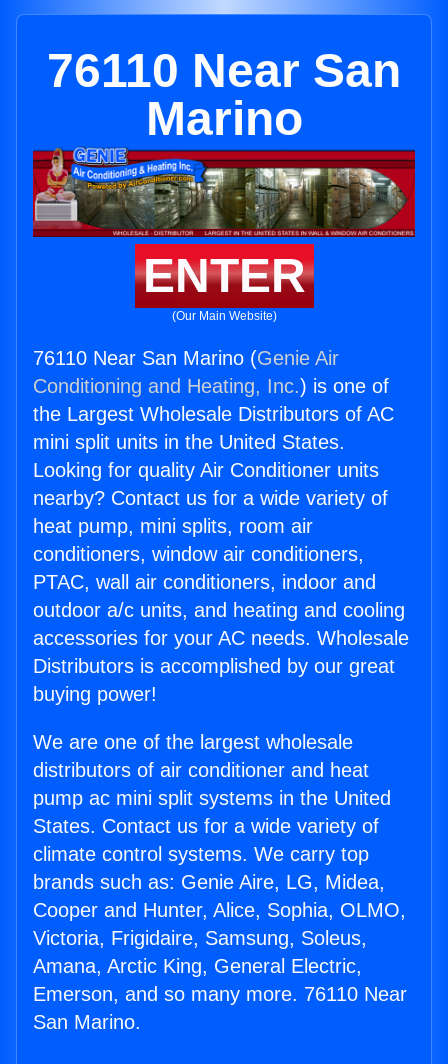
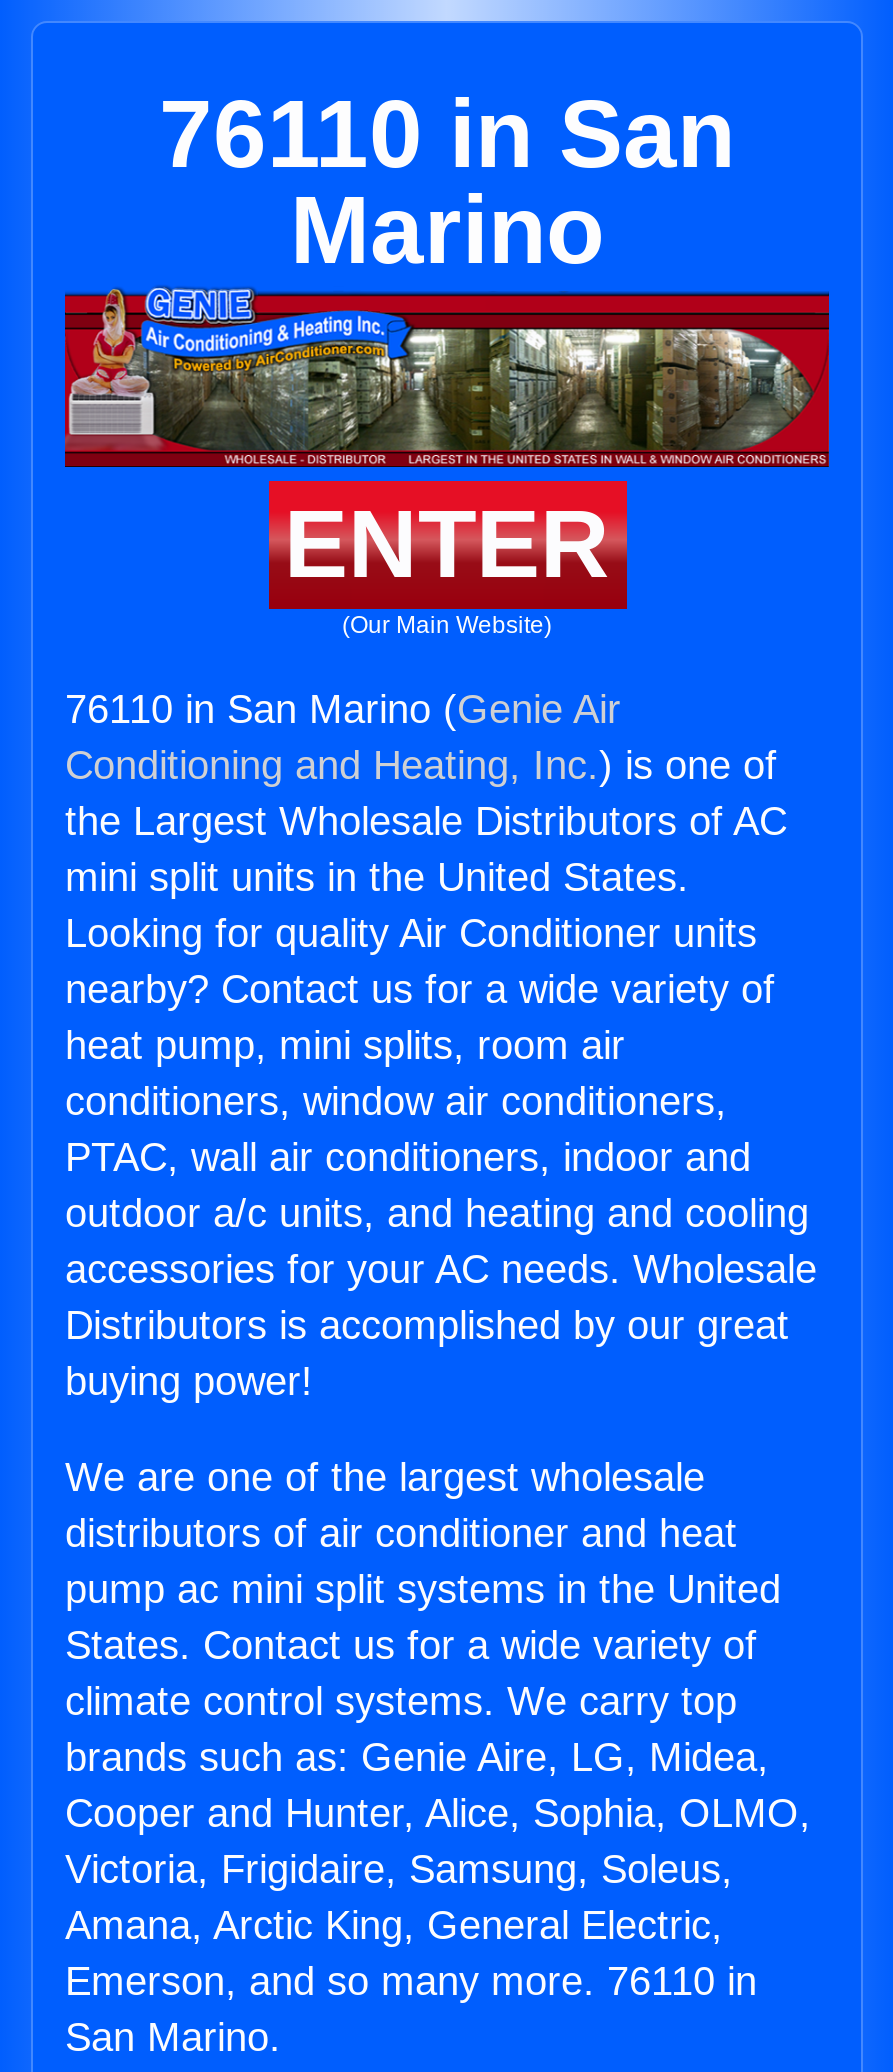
[47,44,401,97] 76110 Near San -> [159,81,735,187] 76110 in San
[33,347,339,369] 76110 Near San Marino (Genie Air -> [65,687,621,731] 76110 in San Marino (Genie Air
[33,983,407,1005] Emerson, and so many more. 76110 Near -> [65,1959,757,2003] Emerson, and so many more. 76110 in

